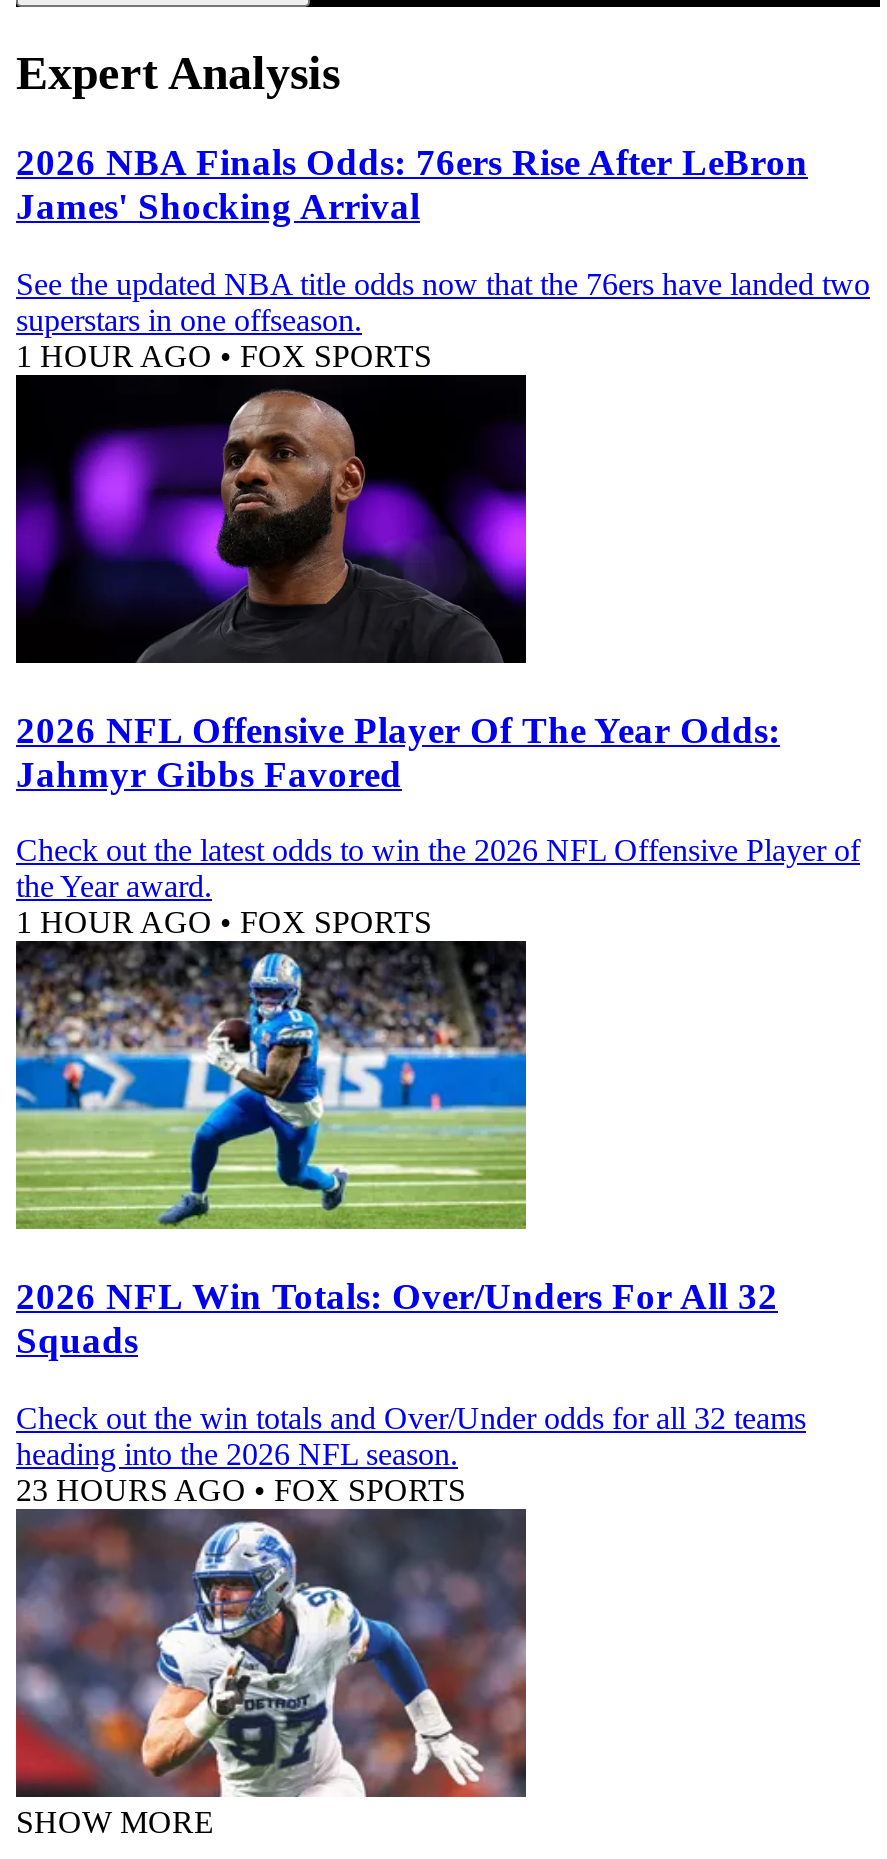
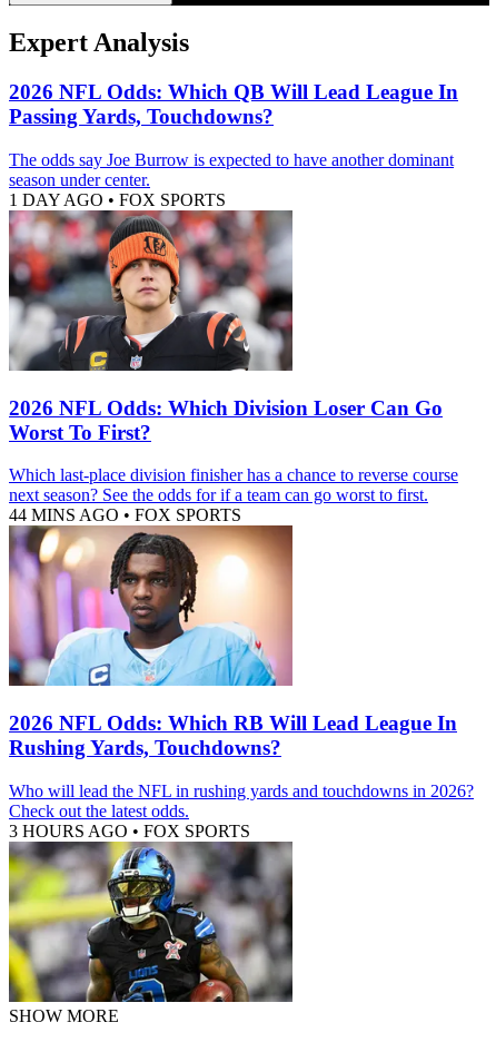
[16,141,808,227] 2026 NBA Finals Odds: 76ers Rise After LeBron | James' Shocking Arrival -> [9,80,458,128] 2026 NFL Odds: Which QB Will Lead League In | Passing Yards, Touchdowns?
[16,267,870,373] See the updated NBA title odds now that the 76ers have landed two | superstars in one offseason. | 1 HOUR AGO • FOX SPORTS -> [9,150,454,209] The odds say Joe Burrow is expected to have another dominant | season under center. | 1 DAY AGO • FOX SPORTS
[14,373,780,794] [image] | 2026 NFL Offensive Player Of The Year Odds: | Jahmyr Gibbs Favored -> [8,209,443,444] [image] | 2026 NFL Odds: Which Division Loser Can Go | Worst To First?
[14,834,860,1231] [image] | Check out the latest odds to win the 2026 NFL Offensive Player of | the Year award. | 1 HOUR AGO • FOX SPORTS -> [8,466,458,687] [image] | Which last-place division finisher has a chance to reverse course | next season? See the odds for if a team can go worst to first. | 44 MINS AGO • FOX SPORTS
[16,1275,778,1361] 2026 NFL Win Totals: Over/Unders For All 32 | Squads -> [9,711,457,759] 2026 NFL Odds: Which RB Will Lead League In | Rushing Yards, Touchdowns?
[16,1401,806,1507] Check out the win totals and Over/Under odds for all 32 teams | heading into the 2026 NFL season. | 23 HOURS AGO • FOX SPORTS -> [9,781,474,840] Who will lead the NFL in rushing yards and touchdowns in 2026? | Check out the latest odds. | 3 HOURS AGO • FOX SPORTS
[14,1511,528,1799] [image] -> [8,842,294,1003] [image]

